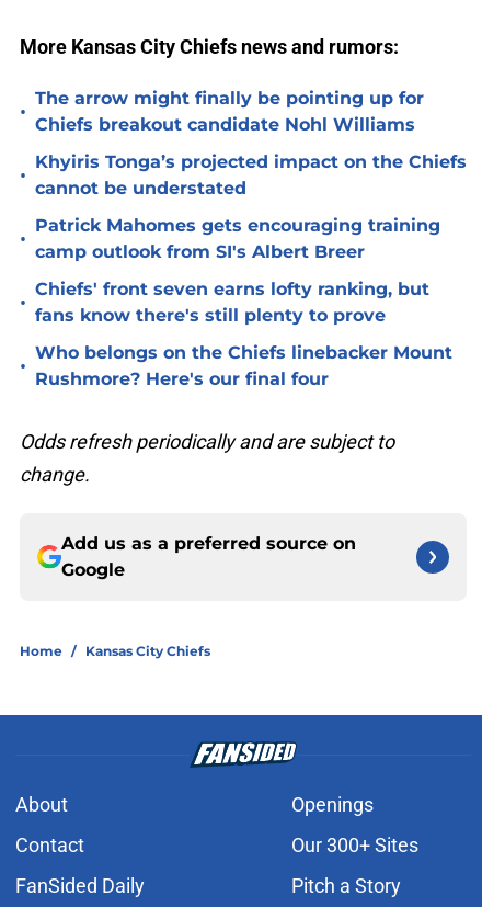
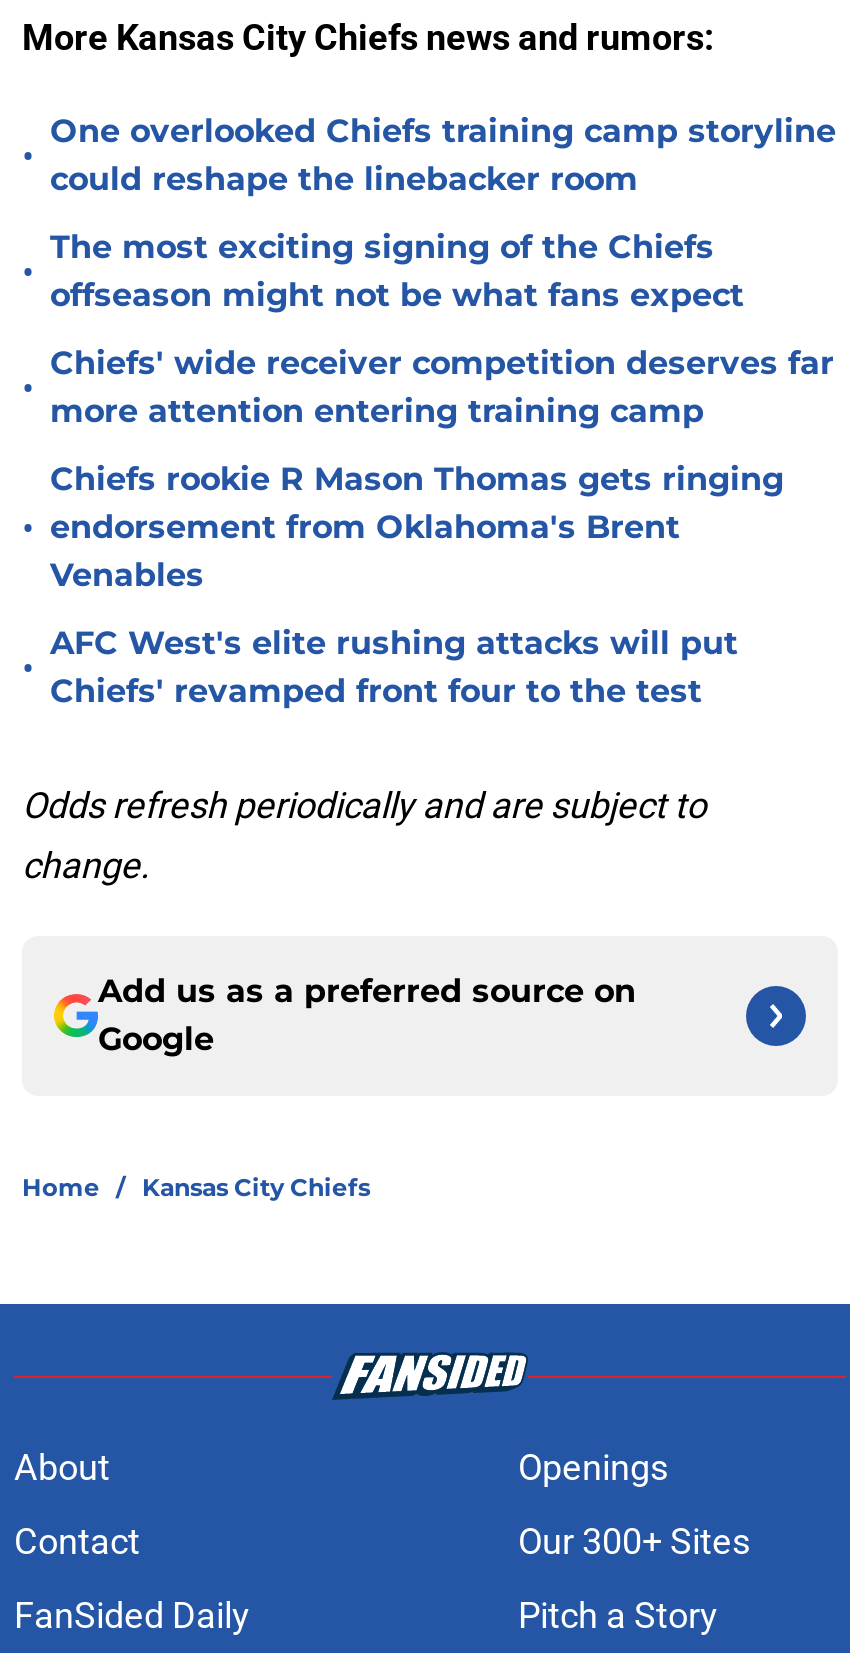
[35,88,424,135] The arrow might finally be pointing up for | Chiefs breakout candidate Nohl Williams -> [50,112,836,198] One overlooked Chiefs training camp storyline | could reshape the linebacker room
[35,151,467,199] Khyiris Tonga’s projected impact on the Chiefs | cannot be understated -> [50,228,744,314] The most exciting signing of the Chiefs | offseason might not be what fans expect
[35,215,440,262] Patrick Mahomes gets encouraging training | camp outlook from SI's Albert Breer -> [50,344,834,430] Chiefs' wide receiver competition deserves far | more attention entering training camp
[35,279,429,326] Chiefs' front seven earns lofty ranking, but | fans know there's still plenty to prove -> [50,460,784,594] Chiefs rookie R Mason Thomas gets ringing | endorsement from Oklahoma's Brent | Venables
[35,342,452,389] Who belongs on the Chiefs linebacker Mount | Rushmore? Here's our final four -> [50,624,738,710] AFC West's elite rushing attacks will put | Chiefs' revamped front four to the test

